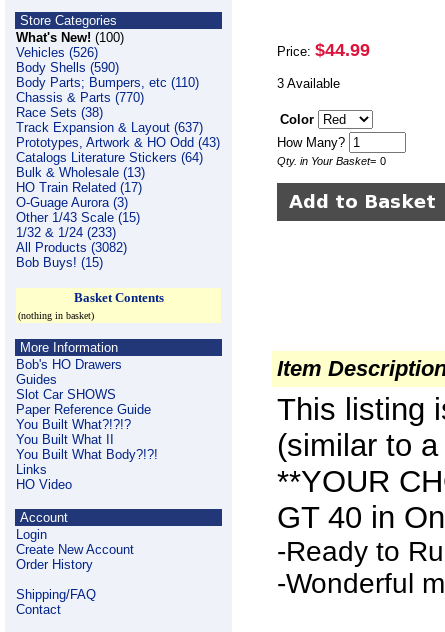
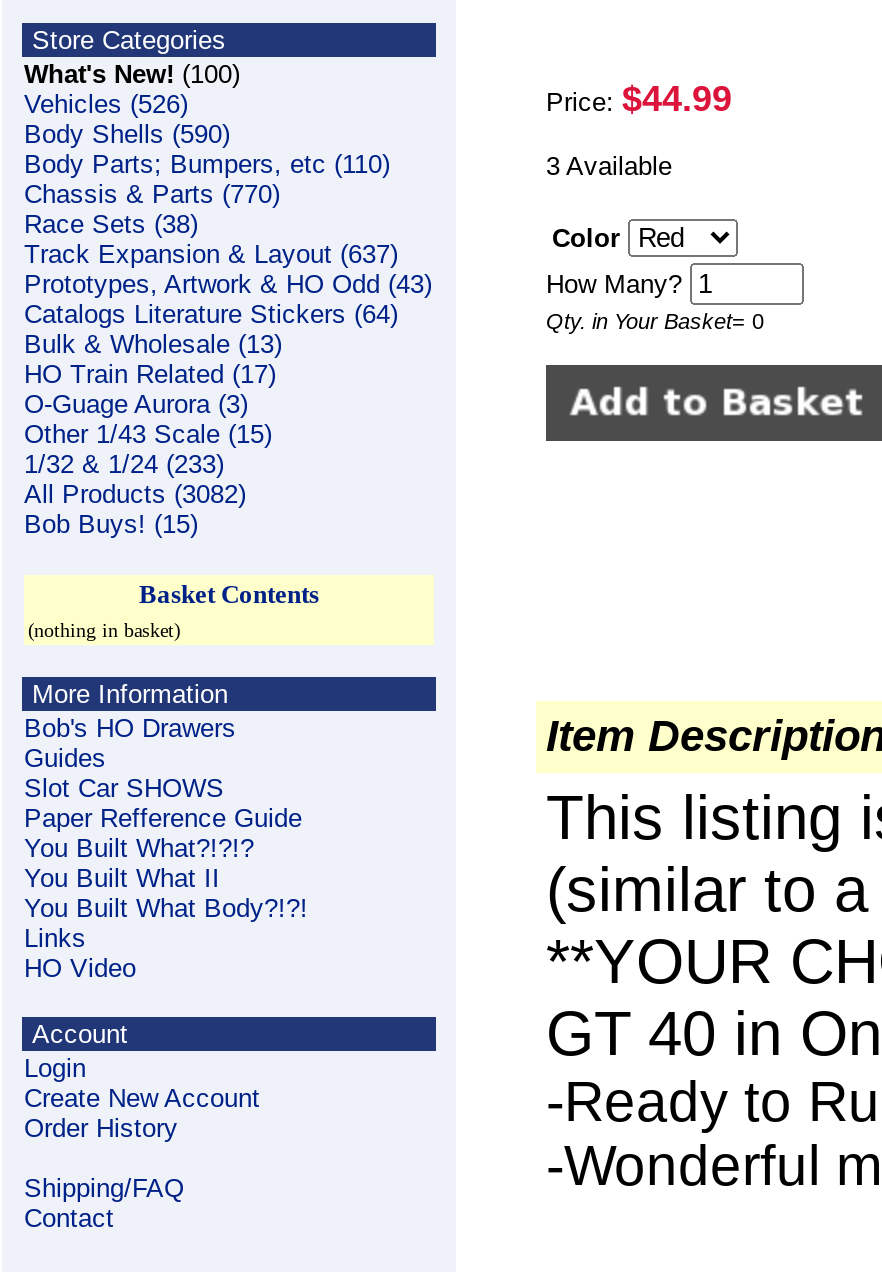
[16,402,151,417] Paper Reference Guide -> [24,803,302,833] Paper Refference Guide

